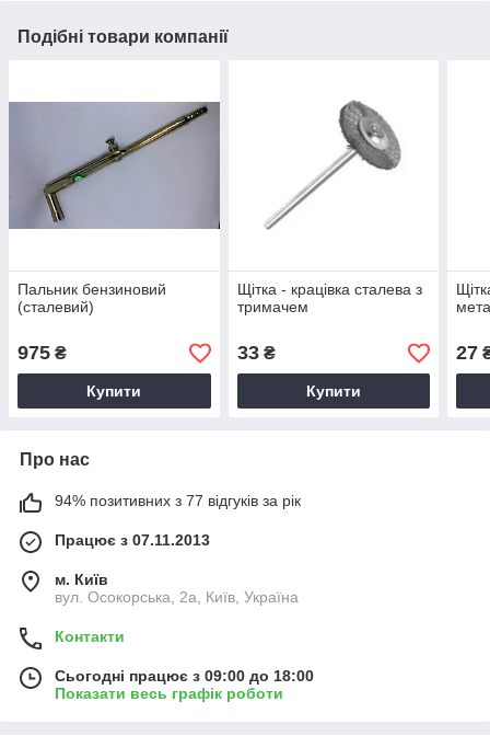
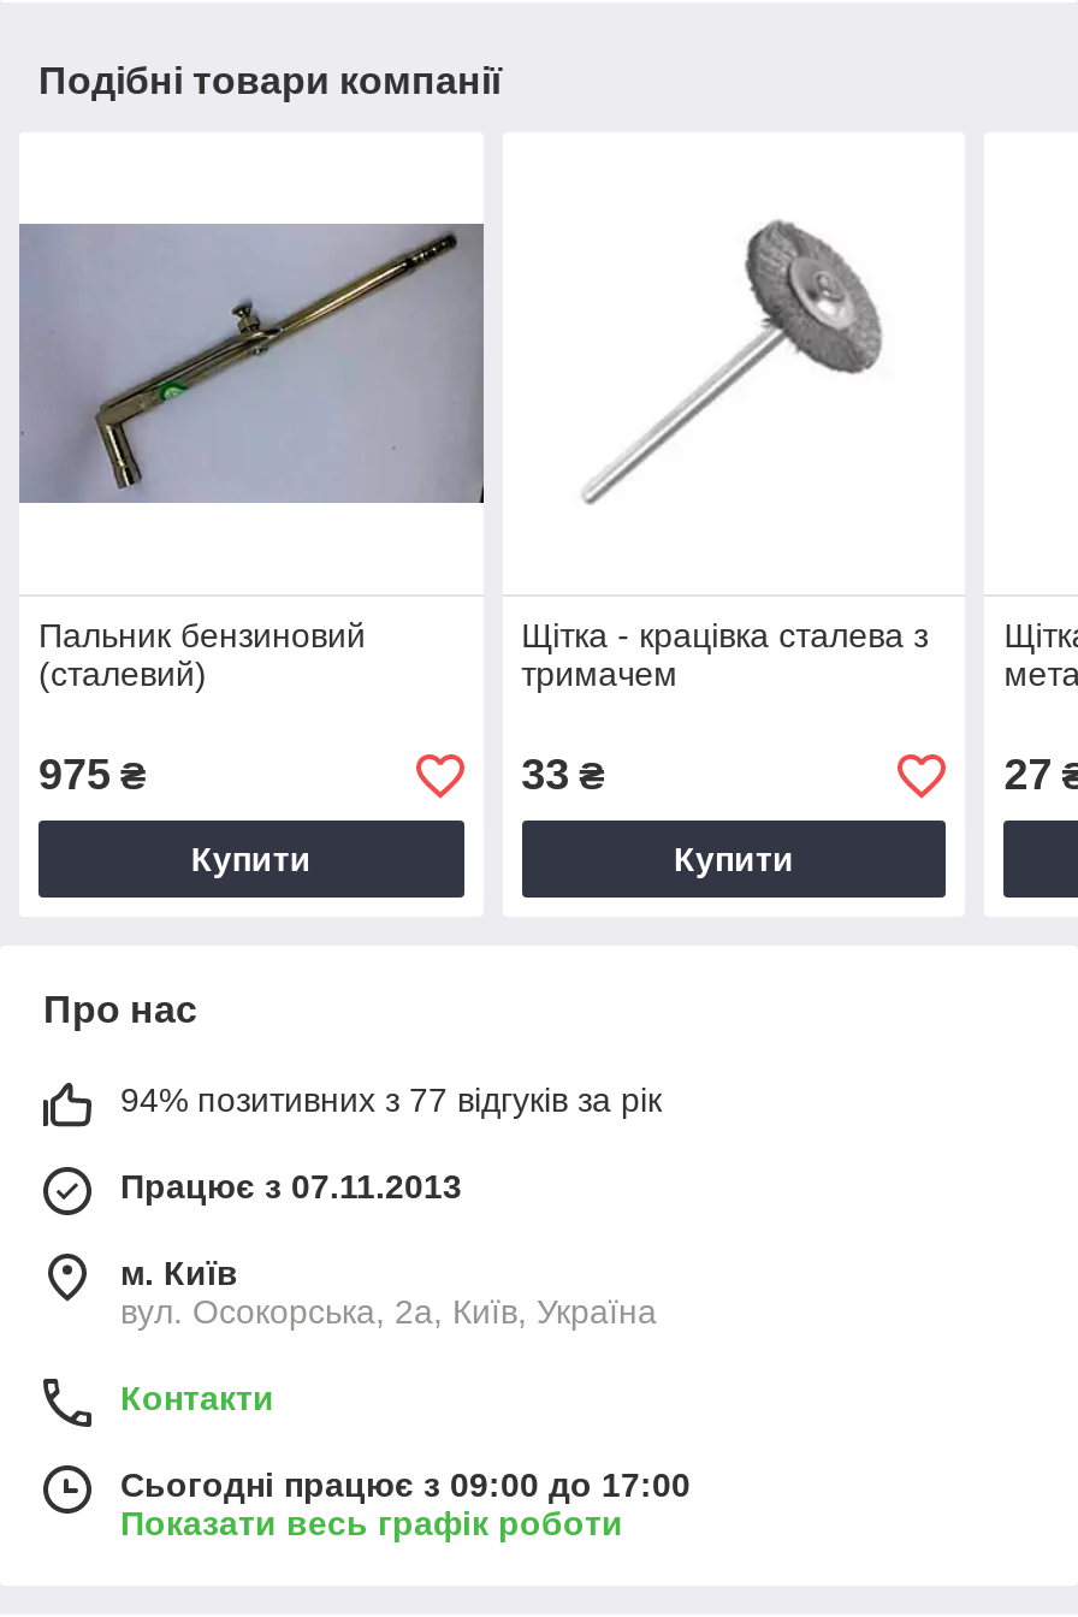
[55,667,314,685] Сьогодні працює з 09:00 до 18:00 -> [120,1466,691,1505] Сьогодні працює з 09:00 до 17:00

